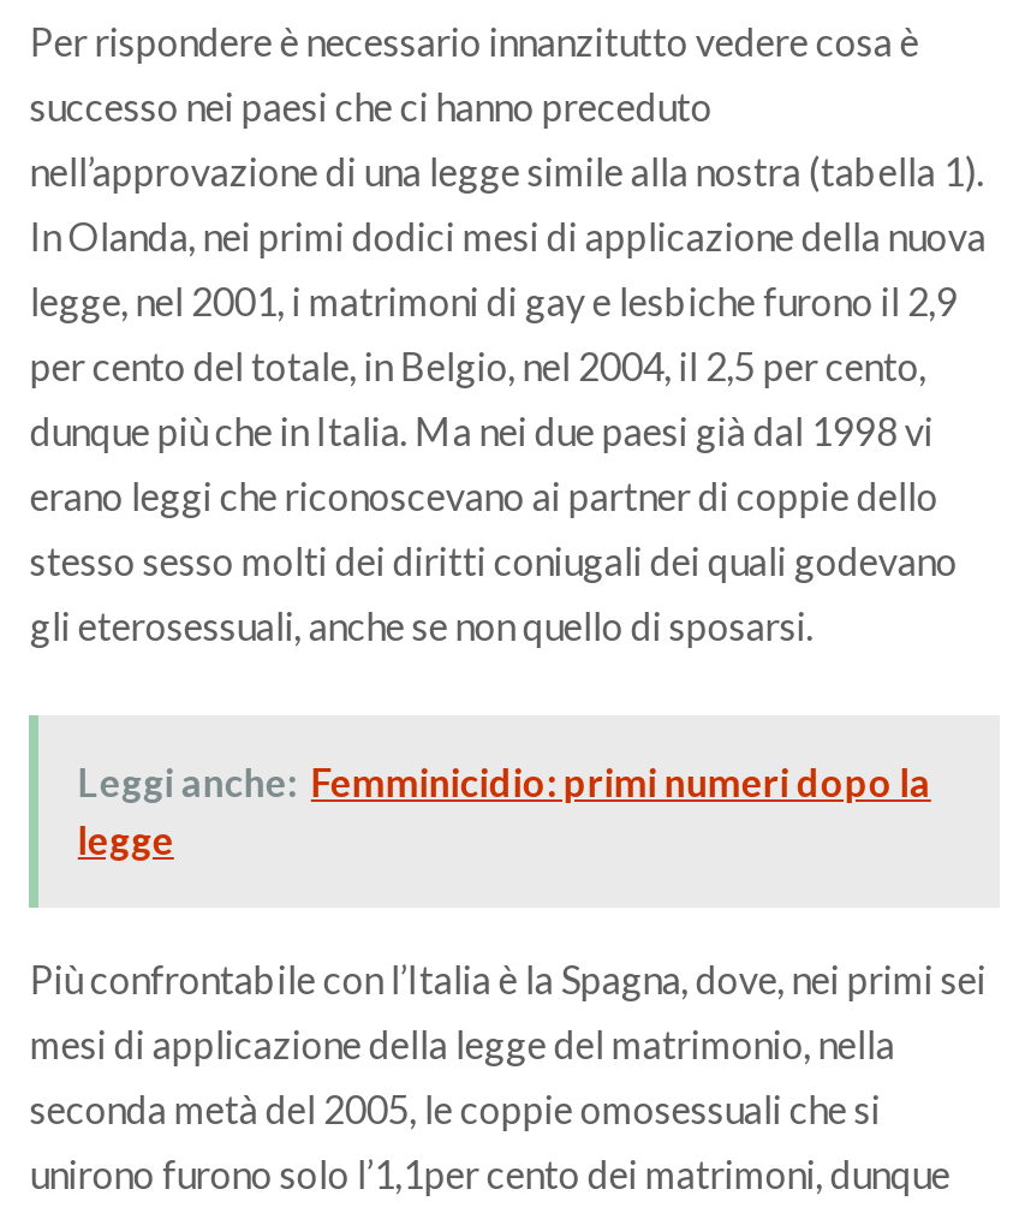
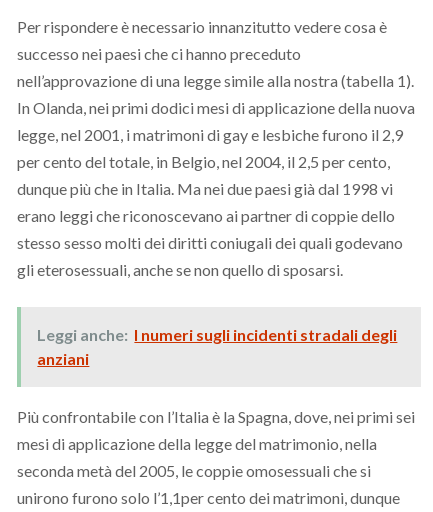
[78,758,931,861] Leggi anche: Femminicidio: primi numeri dopo la | legge -> [37,325,397,368] Leggi anche: I numeri sugli incidenti stradali degli | anziani

